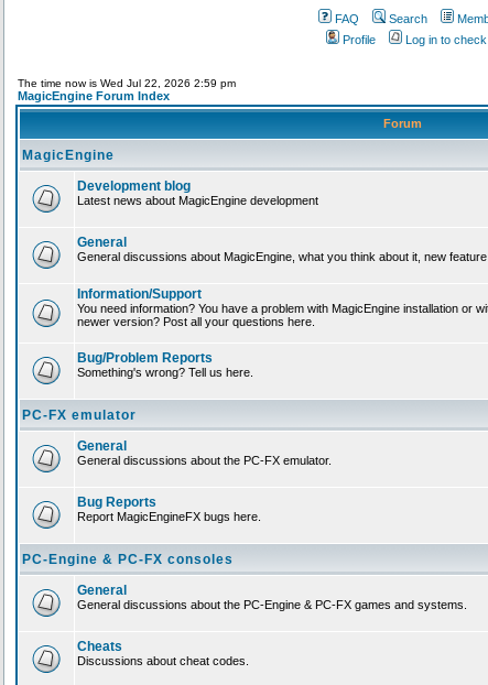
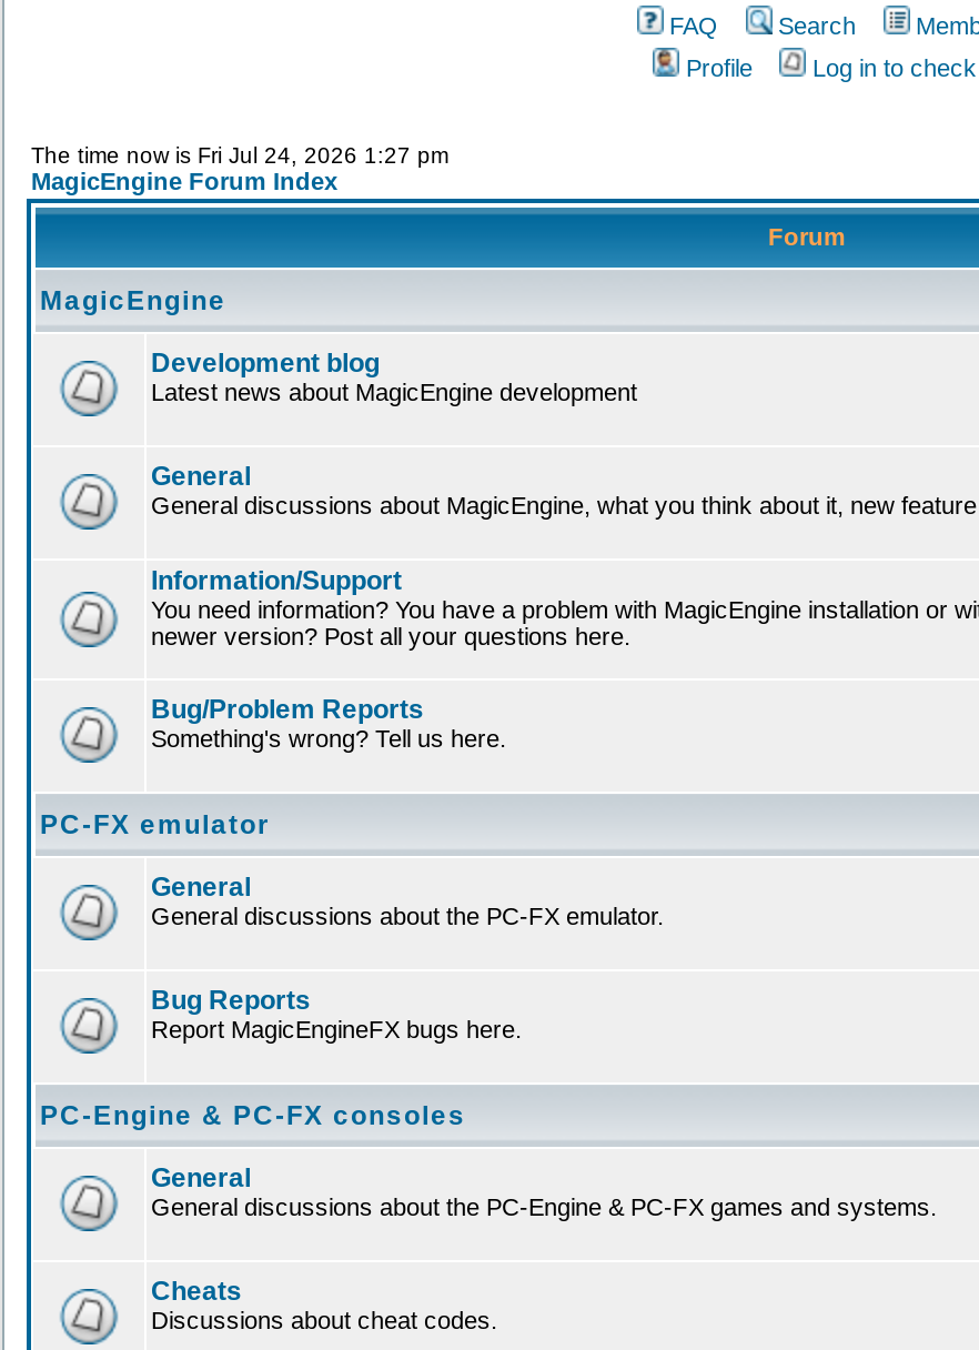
[18,77,236,89] The time now is Wed Jul 22, 2026 2:59 pm -> [31,143,448,168] The time now is Fri Jul 24, 2026 1:27 pm

